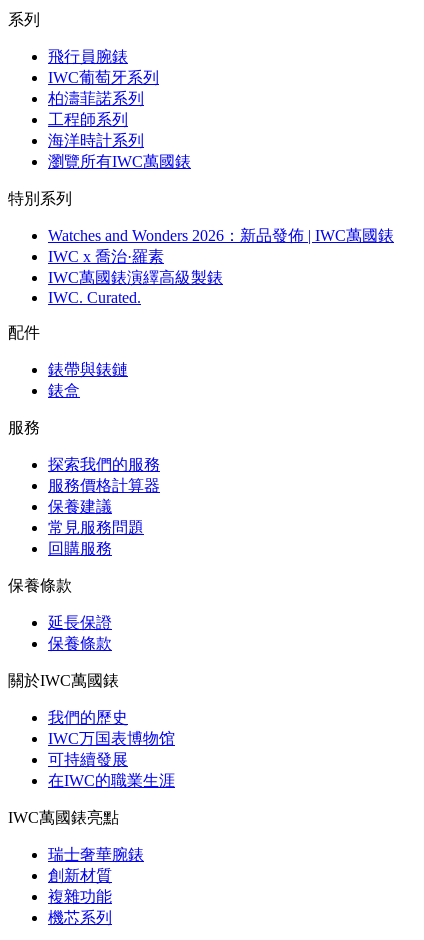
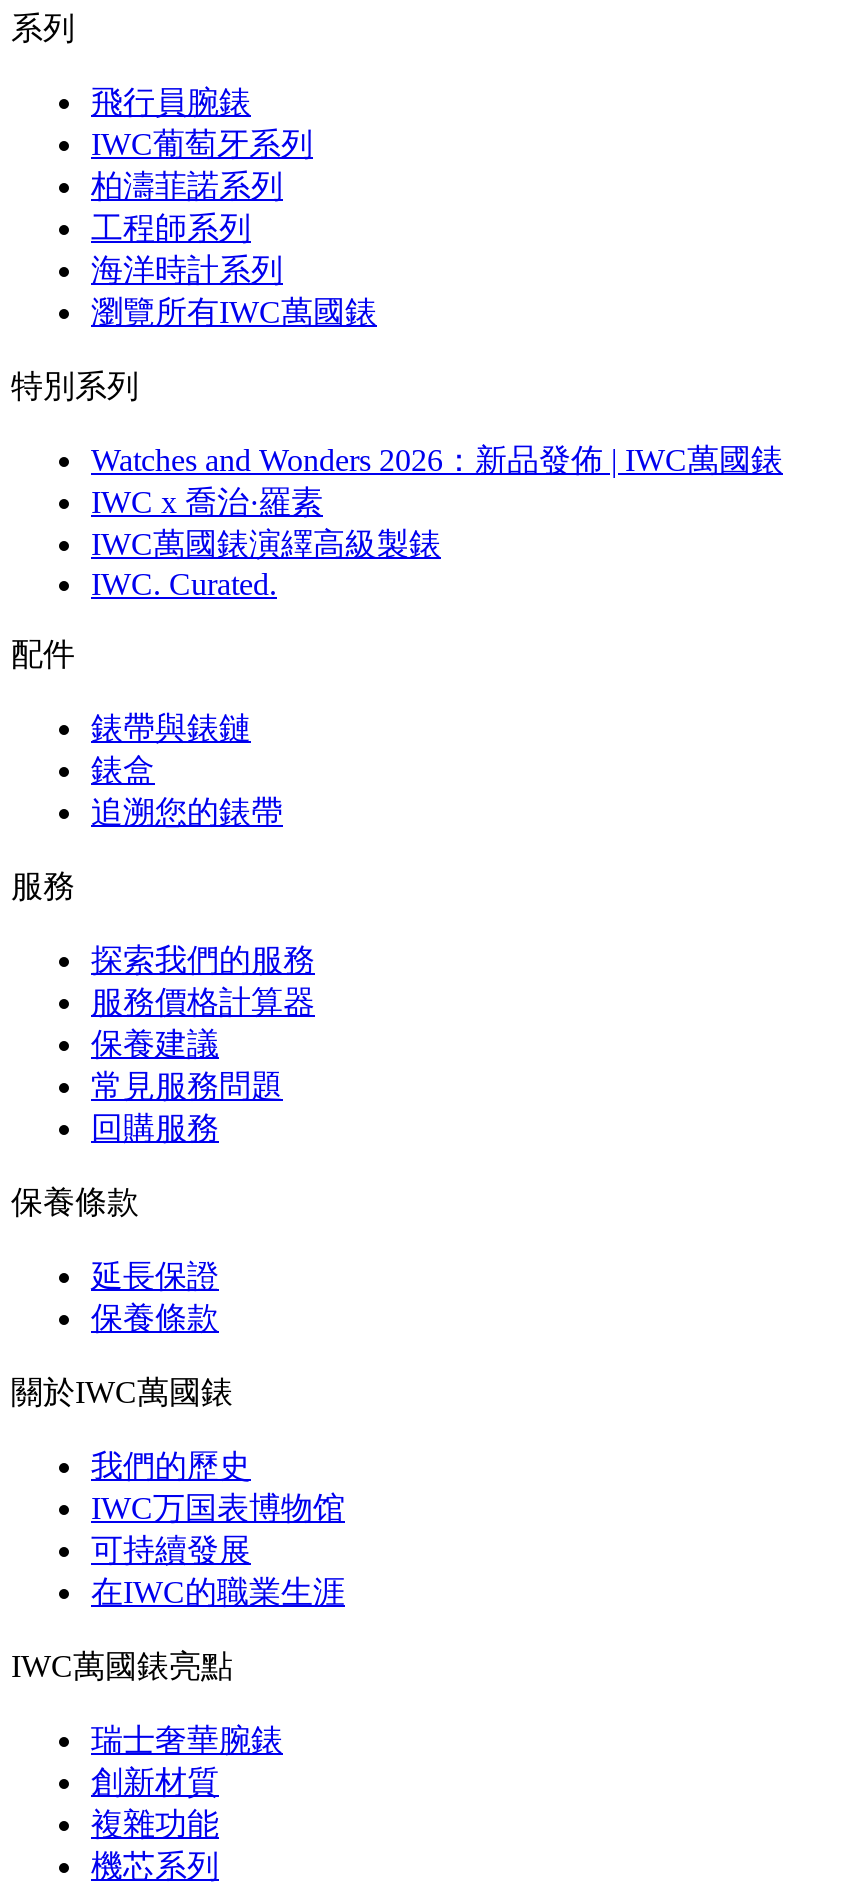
none -> [91,795,283,829] 追溯您的錶帶

